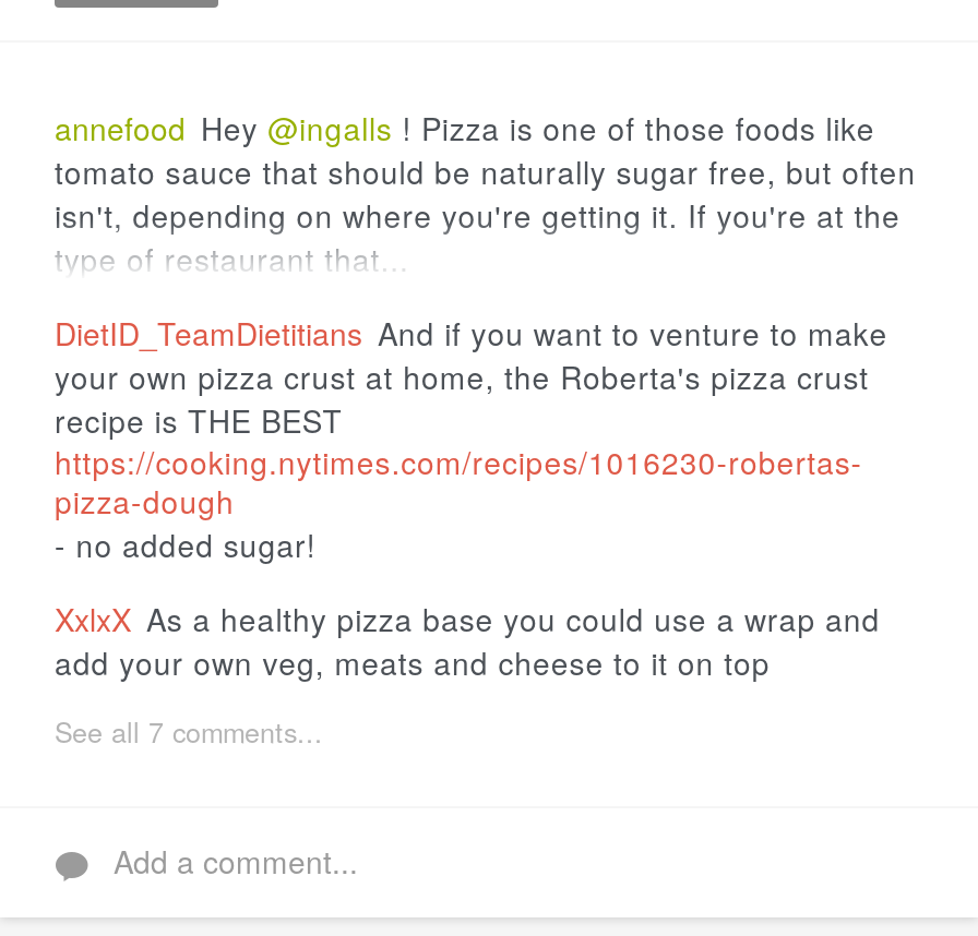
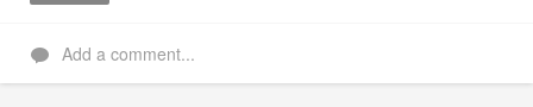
[55,106,916,751] annefood Hey @ingalls! Pizza is one of those foods like | tomato sauce that should be naturally sugar free, but often | isn't, depending on where you're getting it. If you're at the | type of restaurant that... | DietID_TeamDietitians And if you want to venture to make | your own pizza crust at home, the Roberta's pizza crust | recipe is THE BEST | https://cooking.nytimes.com/recipes/1016230-robertas- | pizza-dough | - no added sugar! | XxlxX As a healthy pizza base you could use a wrap and | add your own veg, meats and cheese to it on top | See all 7 comments... -> none

